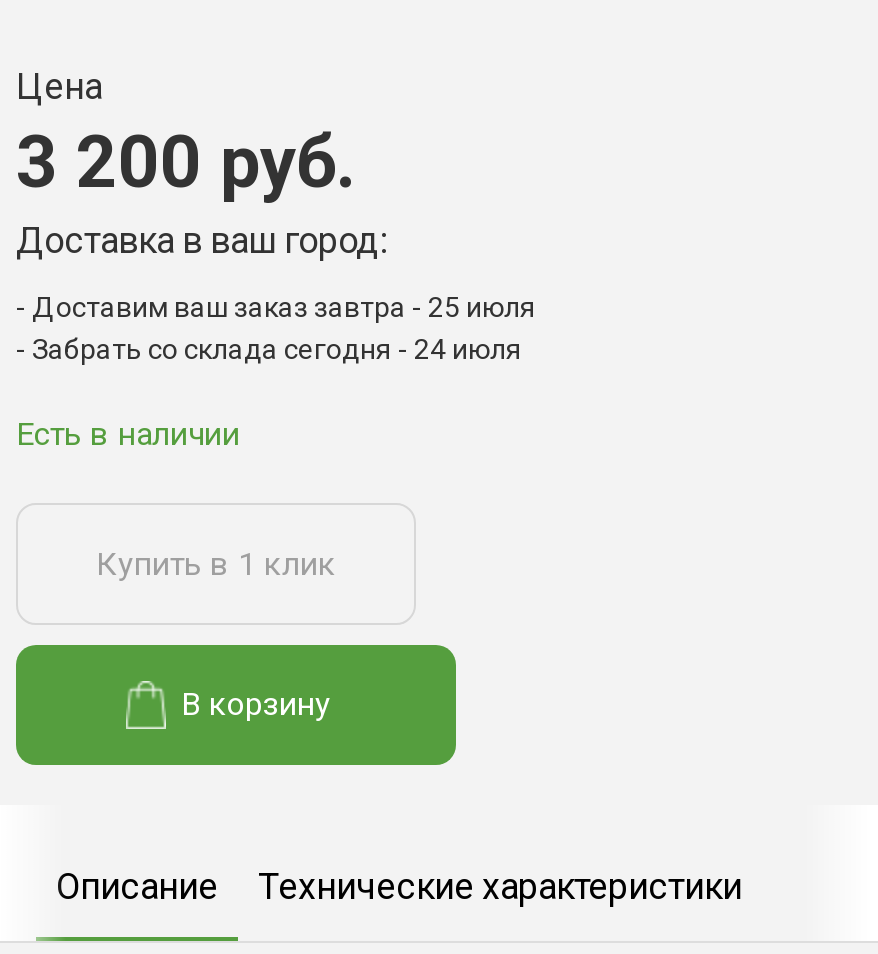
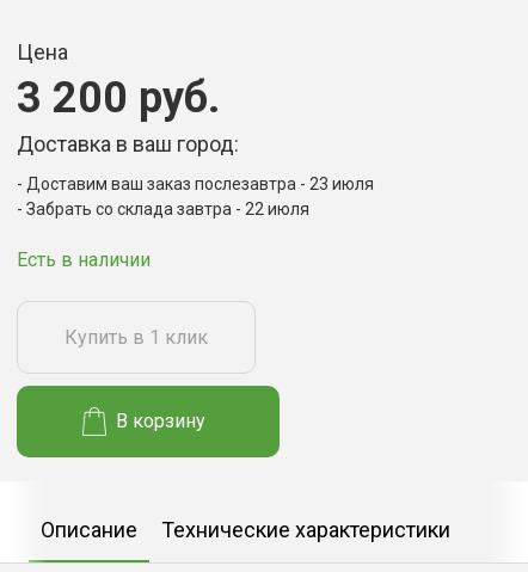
[32,292,536,324] Доставим ваш заказ завтра - 25 июля -> [26,175,374,194] Доставим ваш заказ послезавтра - 23 июля
[32,334,522,366] Забрать со склада сегодня - 24 июля -> [26,200,309,219] Забрать со склада завтра - 22 июля

